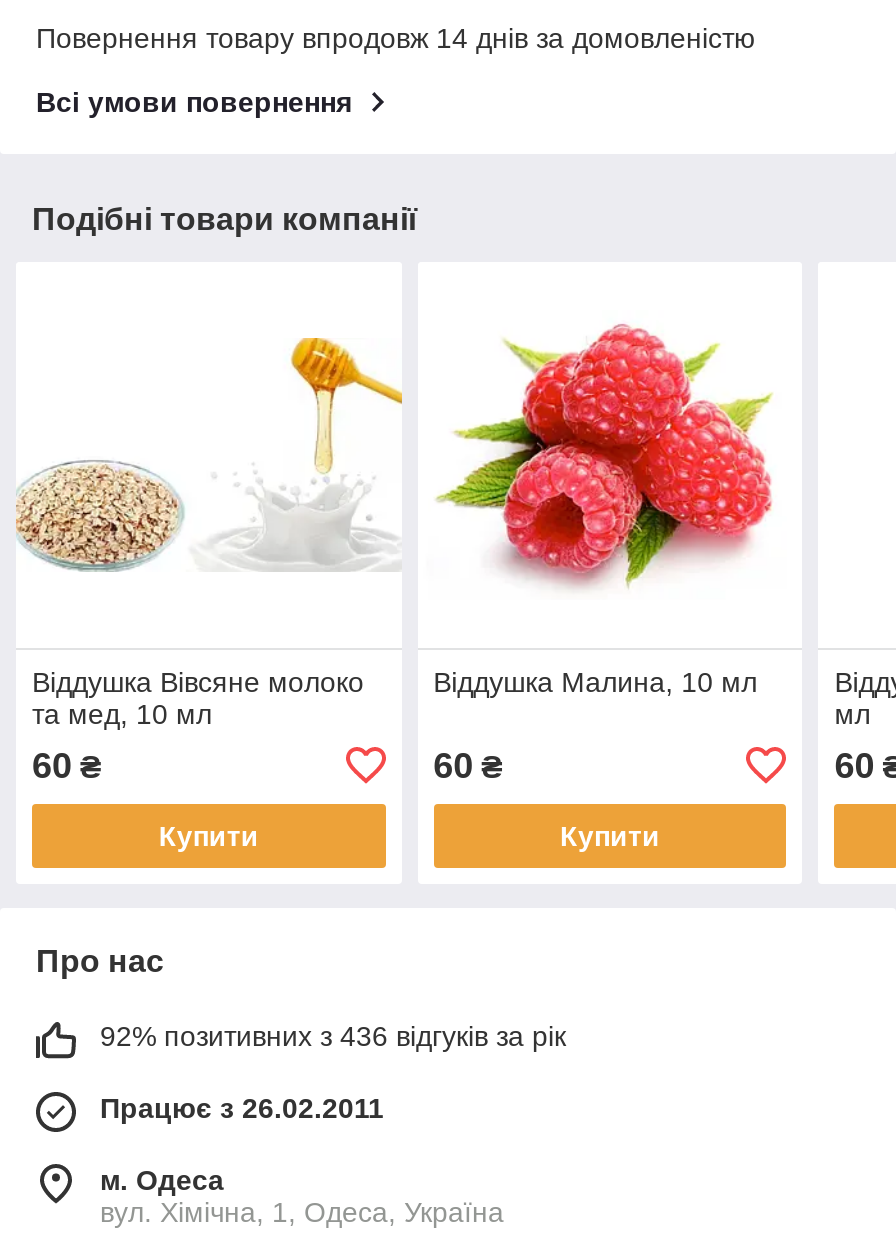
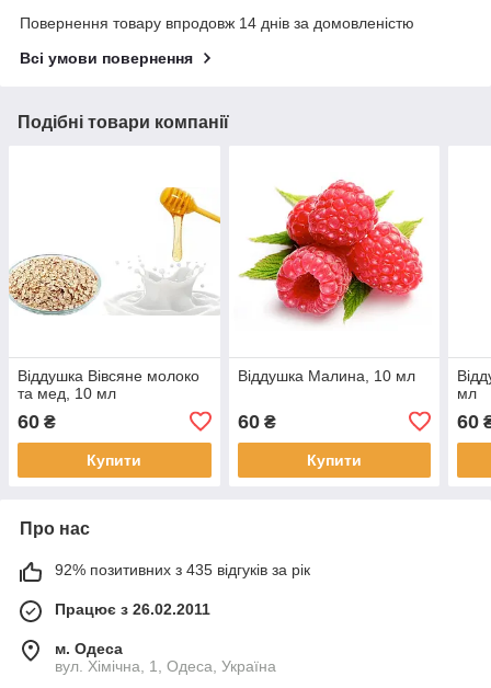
[100,1020,566,1052] 92% позитивних з 436 відгуків за рік -> [55,561,310,578] 92% позитивних з 435 відгуків за рік

